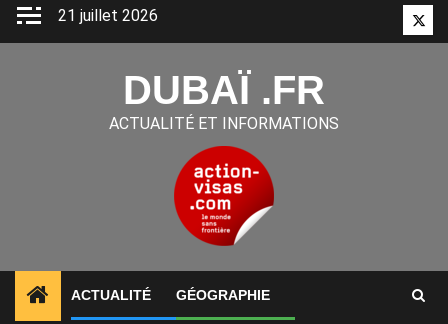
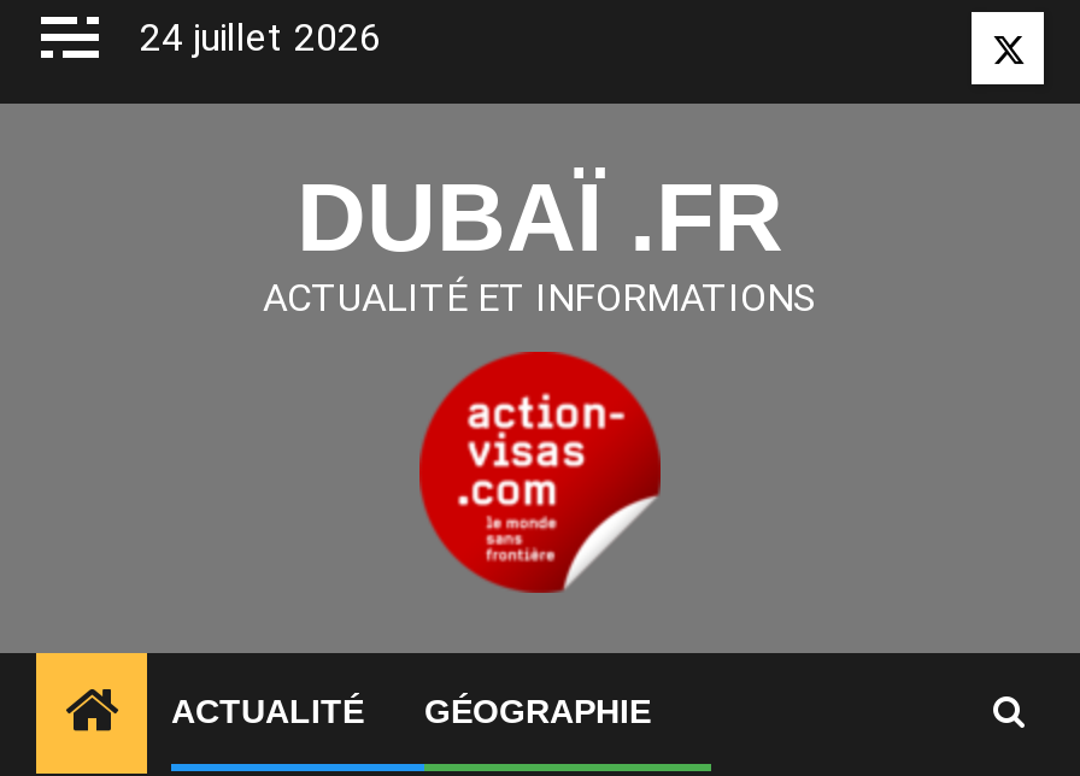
[58,6,158,25] 21 juillet 2026 -> [140,14,381,60] 24 juillet 2026

